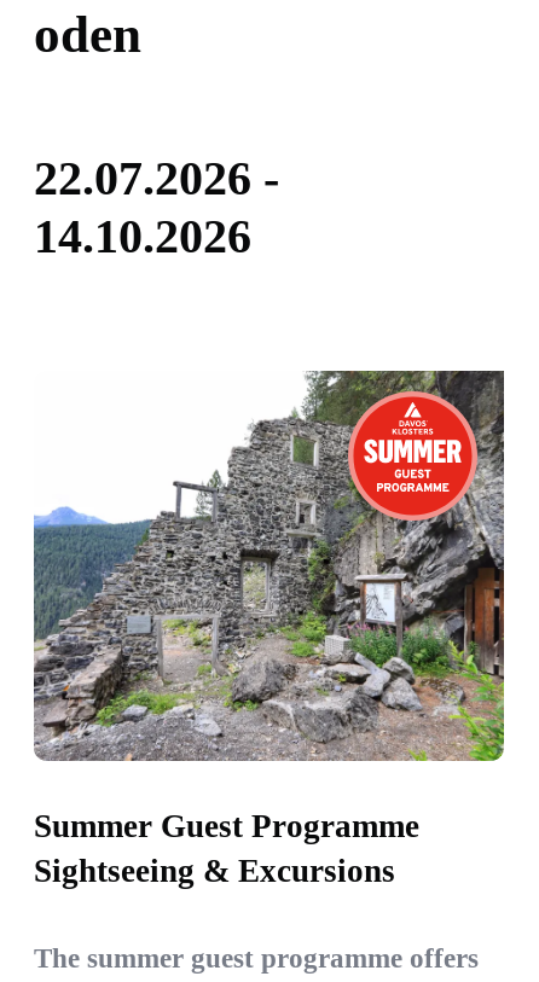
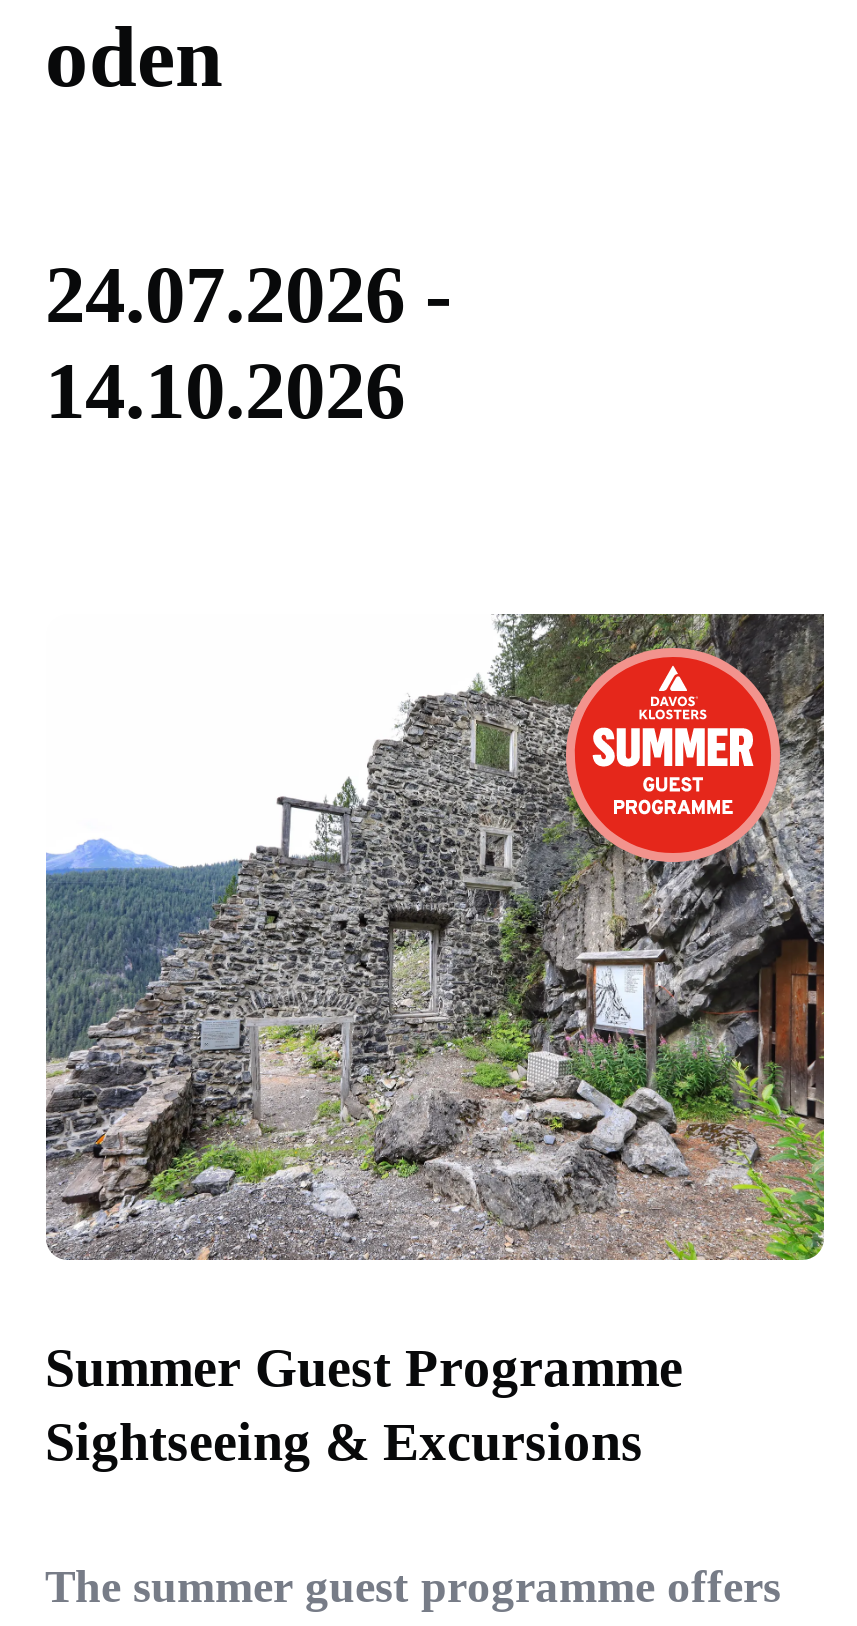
[33,151,279,206] 22.07.2026 - -> [45,250,451,340] 24.07.2026 -

